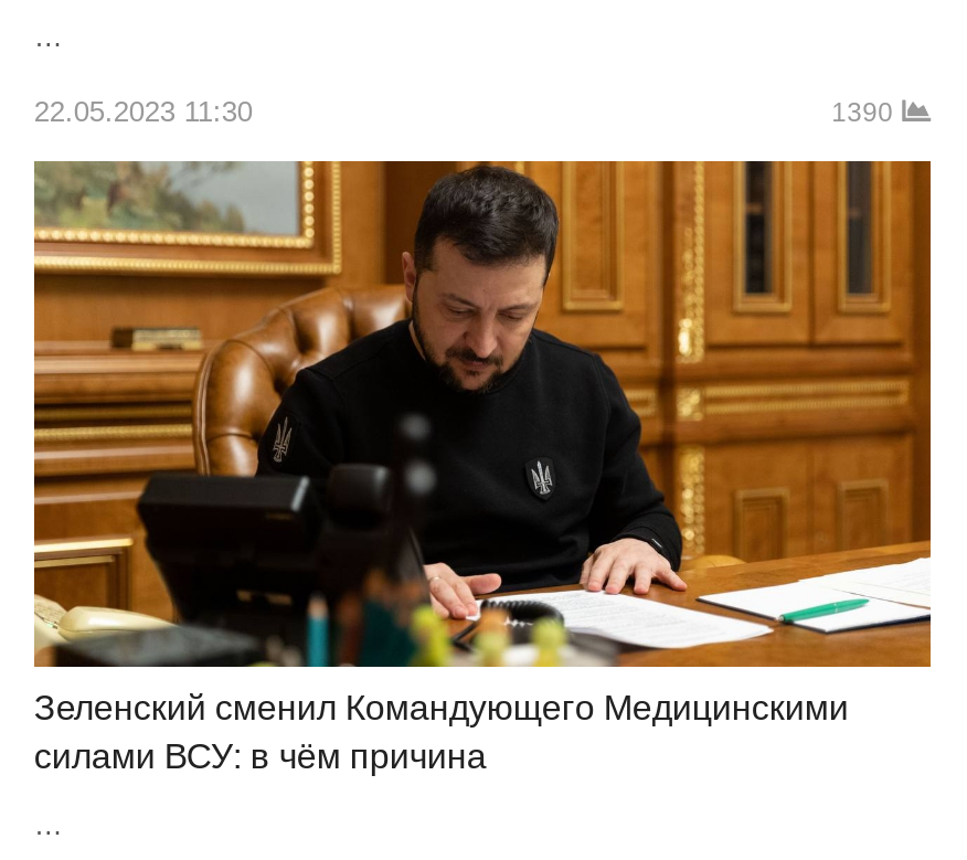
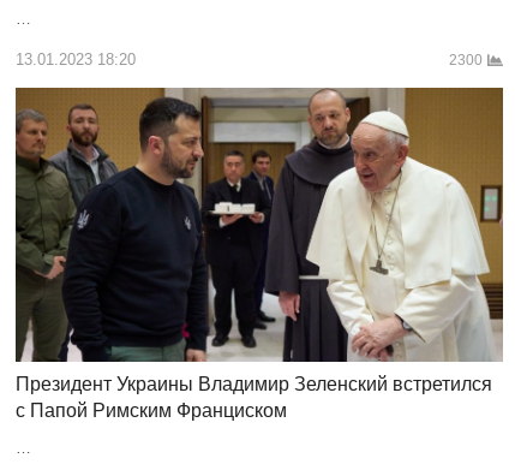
[34,94,893,127] 22.05.2023 11:30 | 1390 -> [15,51,483,69] 13.01.2023 18:20 | 2300
[32,159,933,774] [image] | Зеленский сменил Командующего Медицинскими | силами ВСУ: в чём причина -> [14,88,504,421] [image] | Президент Украины Владимир Зеленский встретился | с Папой Римским Франциском

